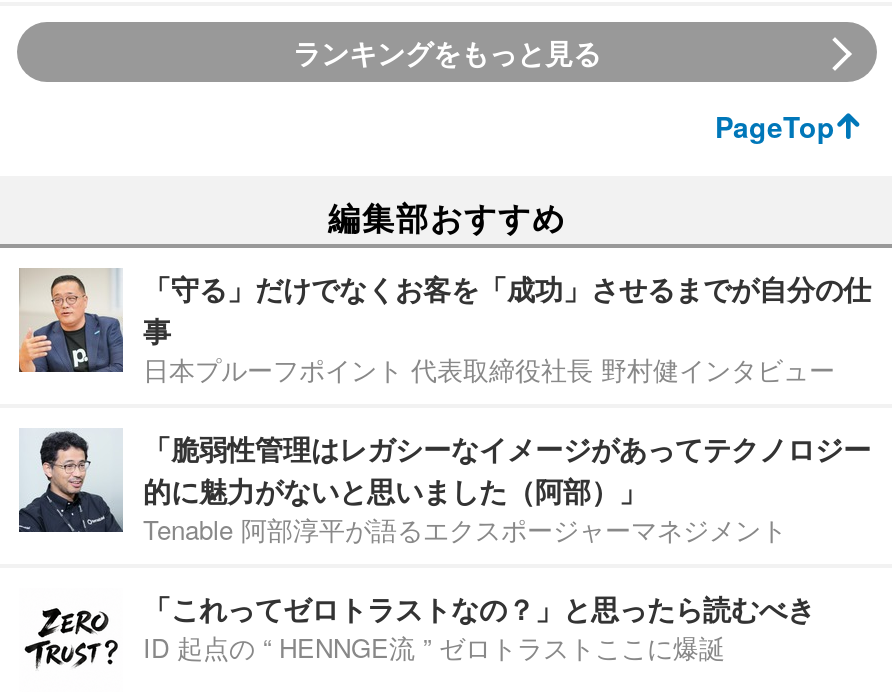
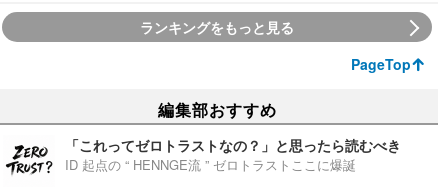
[17,268,871,548] [image] | 「守る」だけでなくお客を「成功」させるまでが自分の仕 | 事 | 日本プルーフポイント 代表取締役社長 野村健インタビュー | 「脆弱性管理はレガシーなイメージがあってテクノロジー | 的に魅力がないと思いました（阿部）」 | Tenable 阿部淳平が語るエクスポージャーマネジメント -> none
[17,428,115,534] [image] -> none

